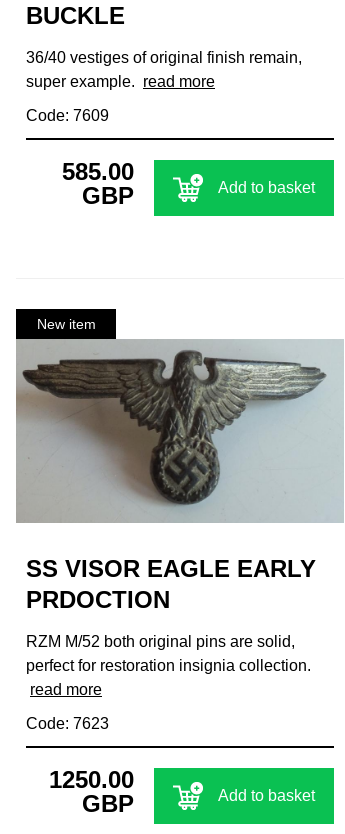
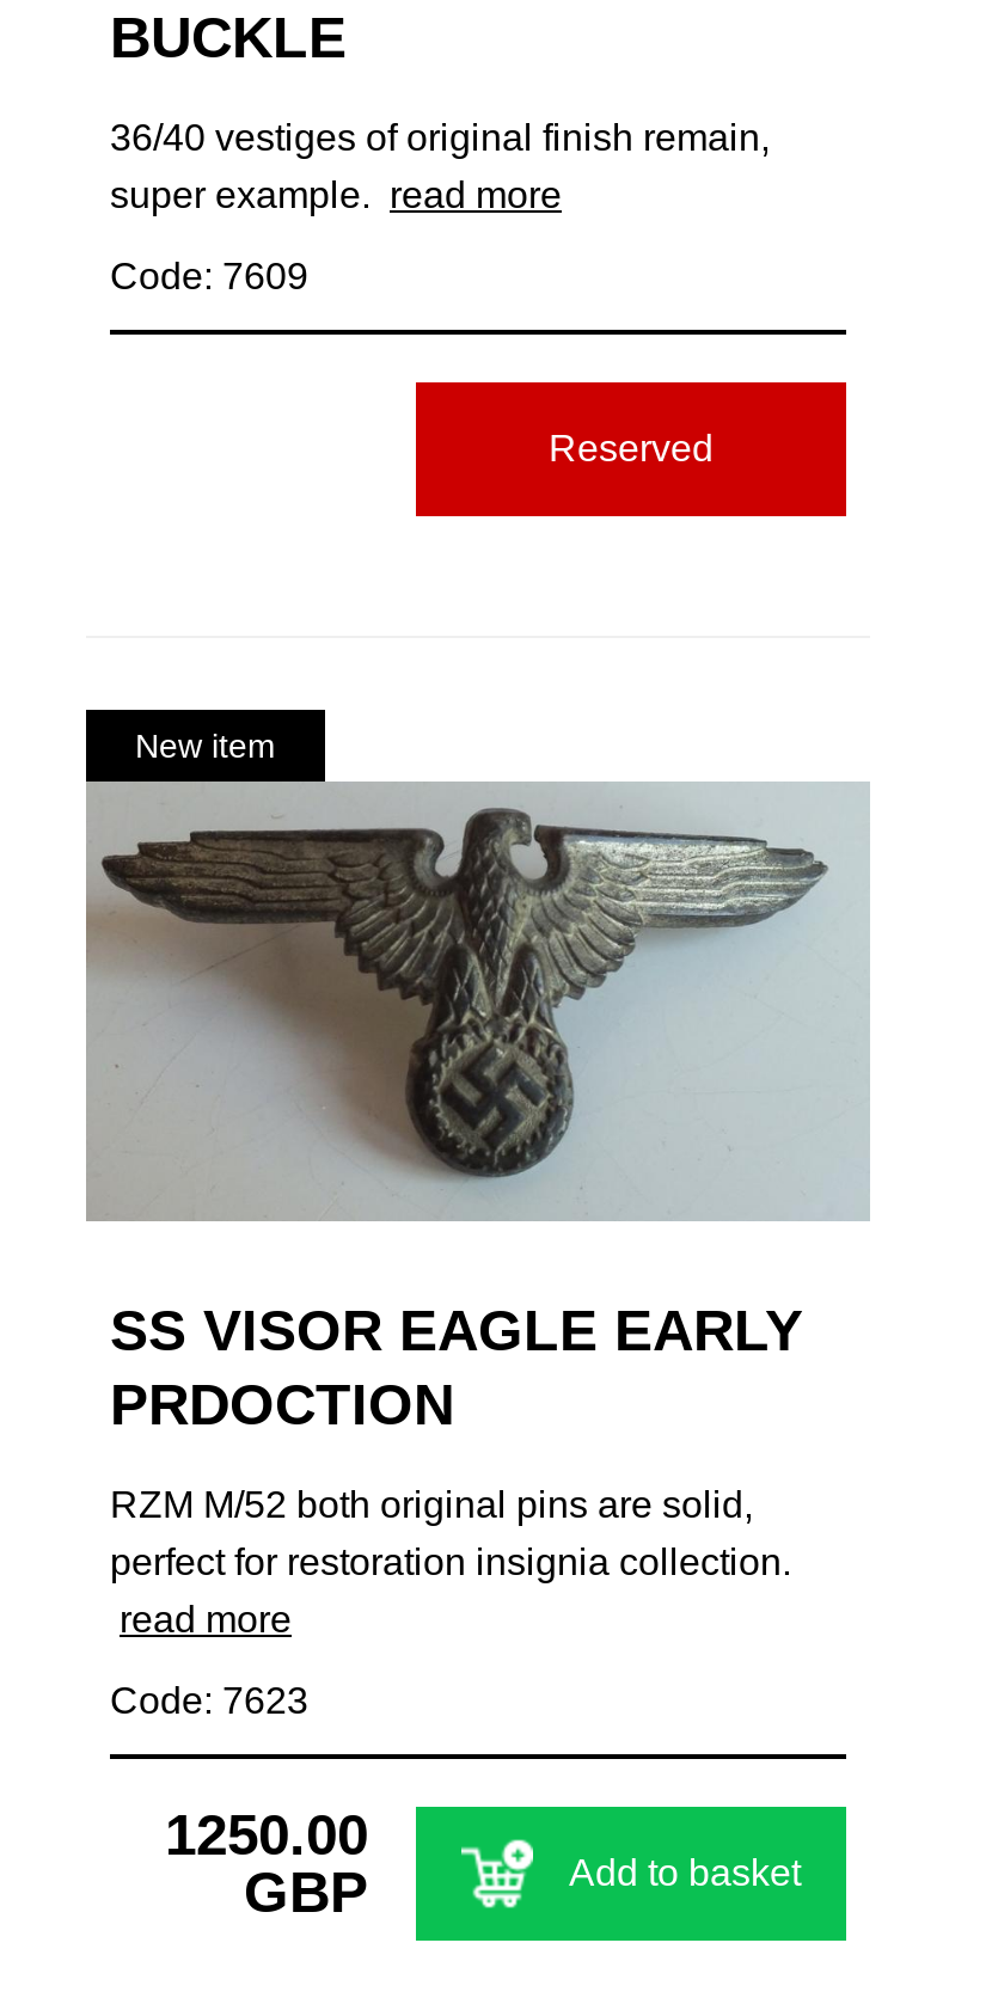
[62,158,315,209] 585.00 | GBP | Add to basket -> [549,428,714,468] Reserved

